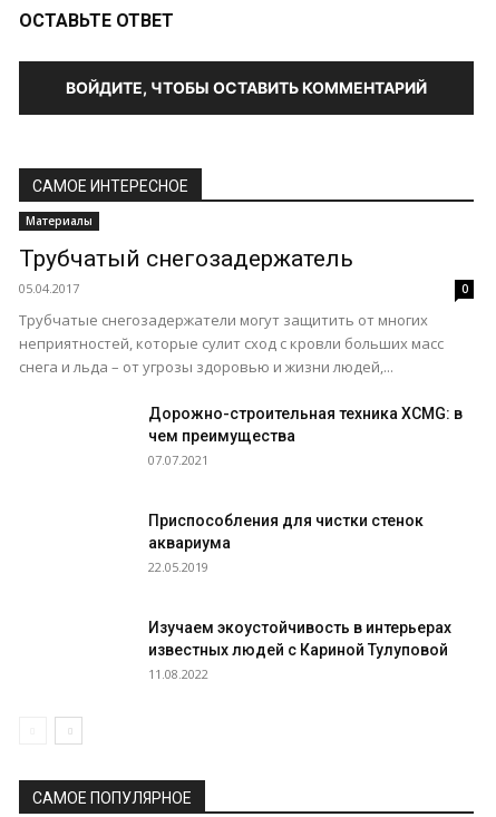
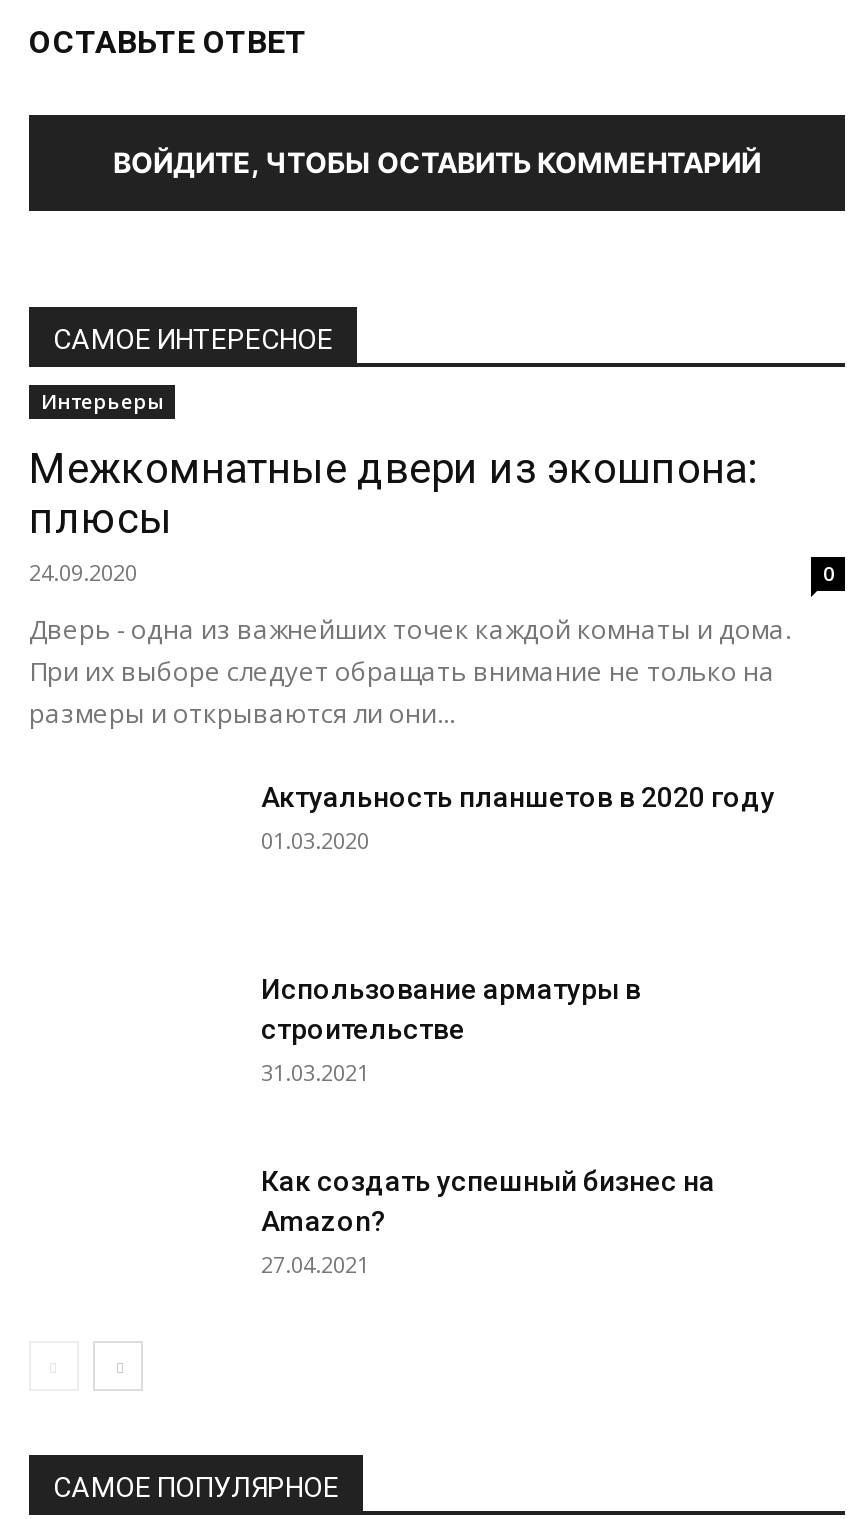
[26,213,93,228] Материалы -> [41,387,163,415] Интерьеры
[19,245,353,296] Трубчатый снегозадержатель | 05.04.2017 -> [29,445,755,587] Межкомнатные двери из экошпона: | плюсы | 24.09.2020
[19,310,444,377] Трубчатые снегозадержатели могут защитить от многих | неприятностей, которые сулит сход с кровли больших масс | снега и льда – от угрозы здоровью и жизни людей,... -> [29,611,791,731] Дверь - одна из важнейших точек каждой комнаты и дома. | При их выборе следует обращать внимание не только на | размеры и открываются ли они...
[148,405,463,468] Дорожно-строительная техника XCMG: в | чем преимущества | 07.07.2021 -> [261,781,775,855] Актуальность планшетов в 2020 году | 01.03.2020
[148,512,424,575] Приспособления для чистки стенок | аквариума | 22.05.2019 -> [261,973,641,1087] Использование арматуры в | строительстве | 31.03.2021
[148,619,451,682] Изучаем экоустойчивость в интерьерах | известных людей с Кариной Тулуповой | 11.08.2022 -> [261,1165,715,1279] Как создать успешный бизнес на | Amazon? | 27.04.2021

